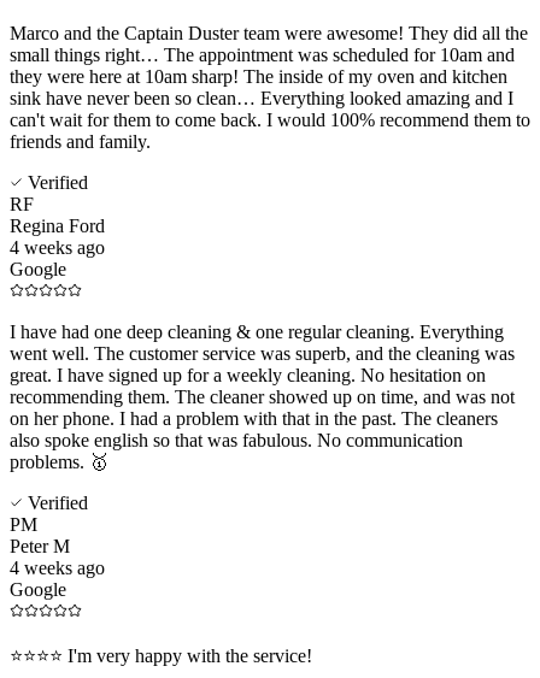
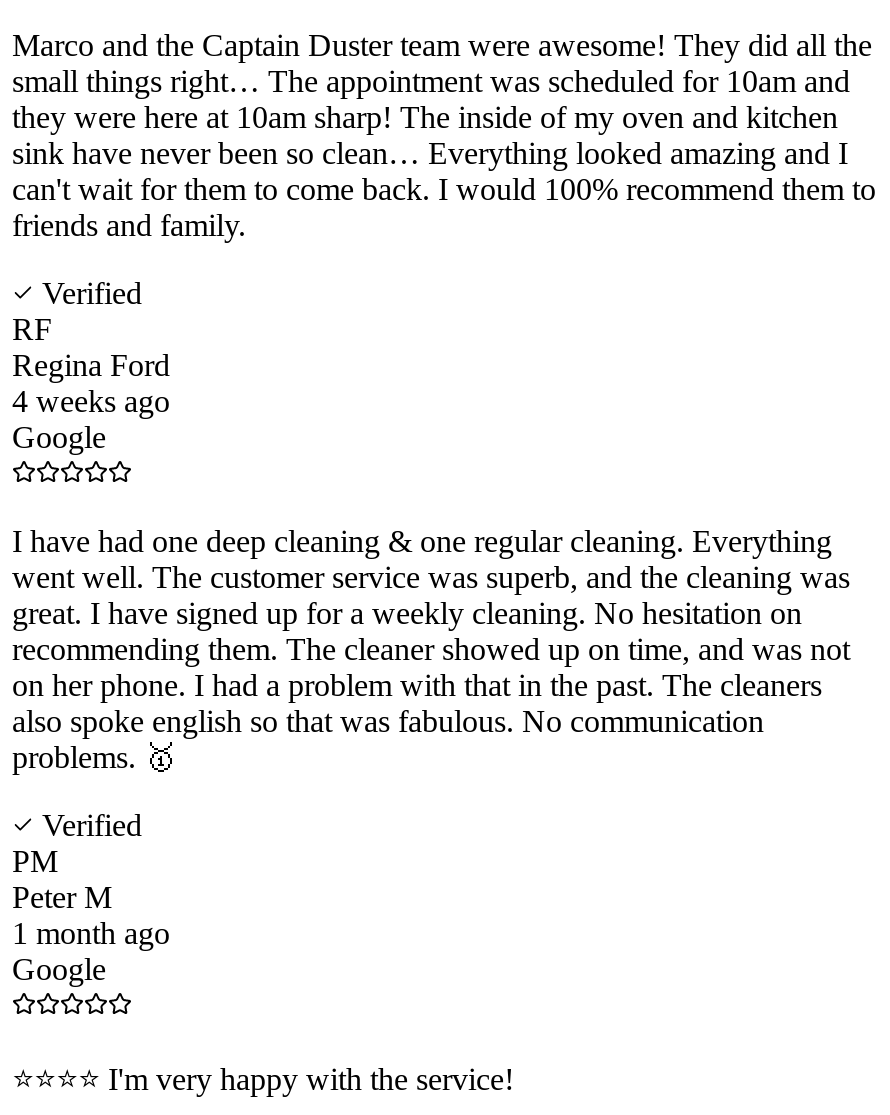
[10,558,105,578] 4 weeks ago -> [12,916,170,950] 1 month ago

